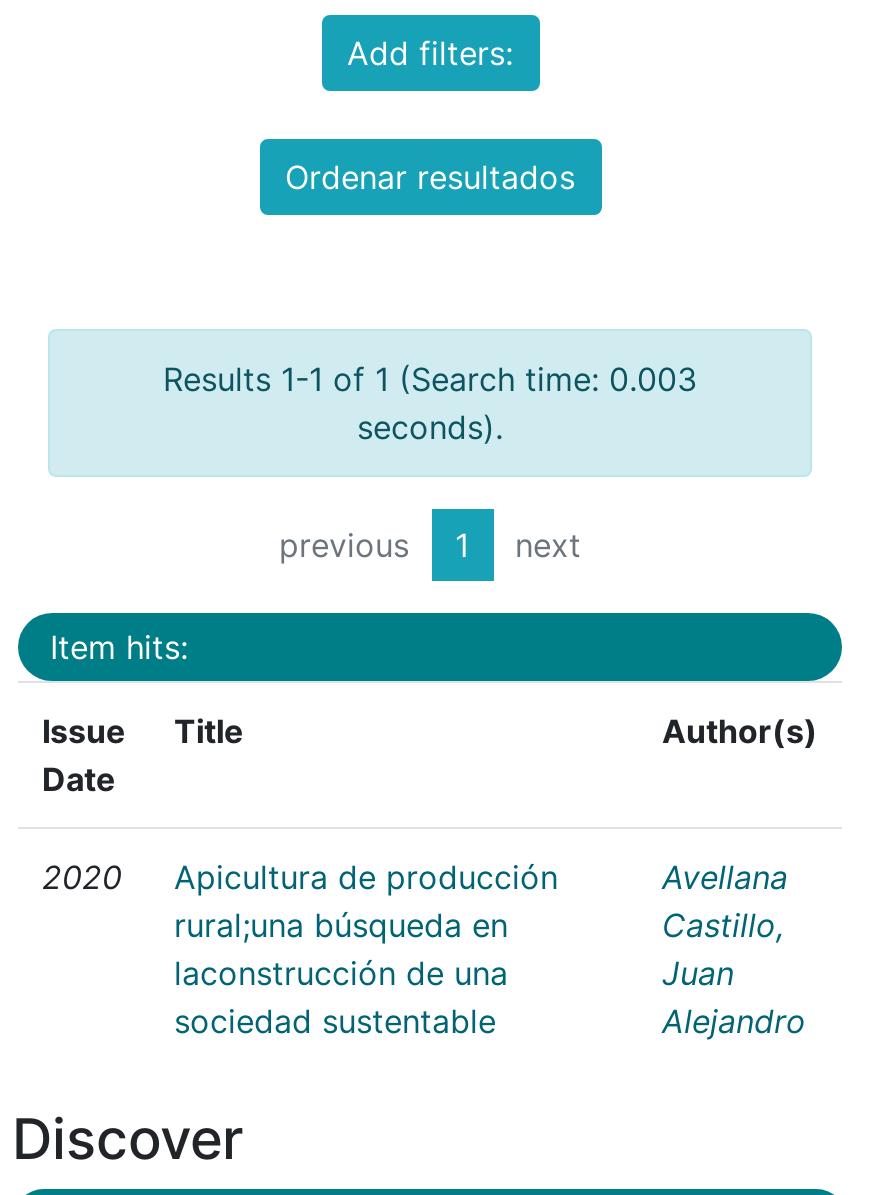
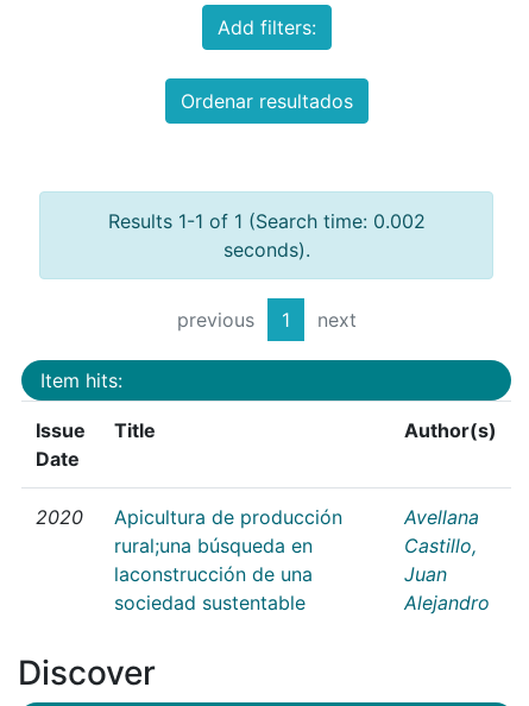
[163,359,697,399] Results 1-1 of 1 (Search time: 0.003 -> [108,209,425,233] Results 1-1 of 1 (Search time: 0.002

